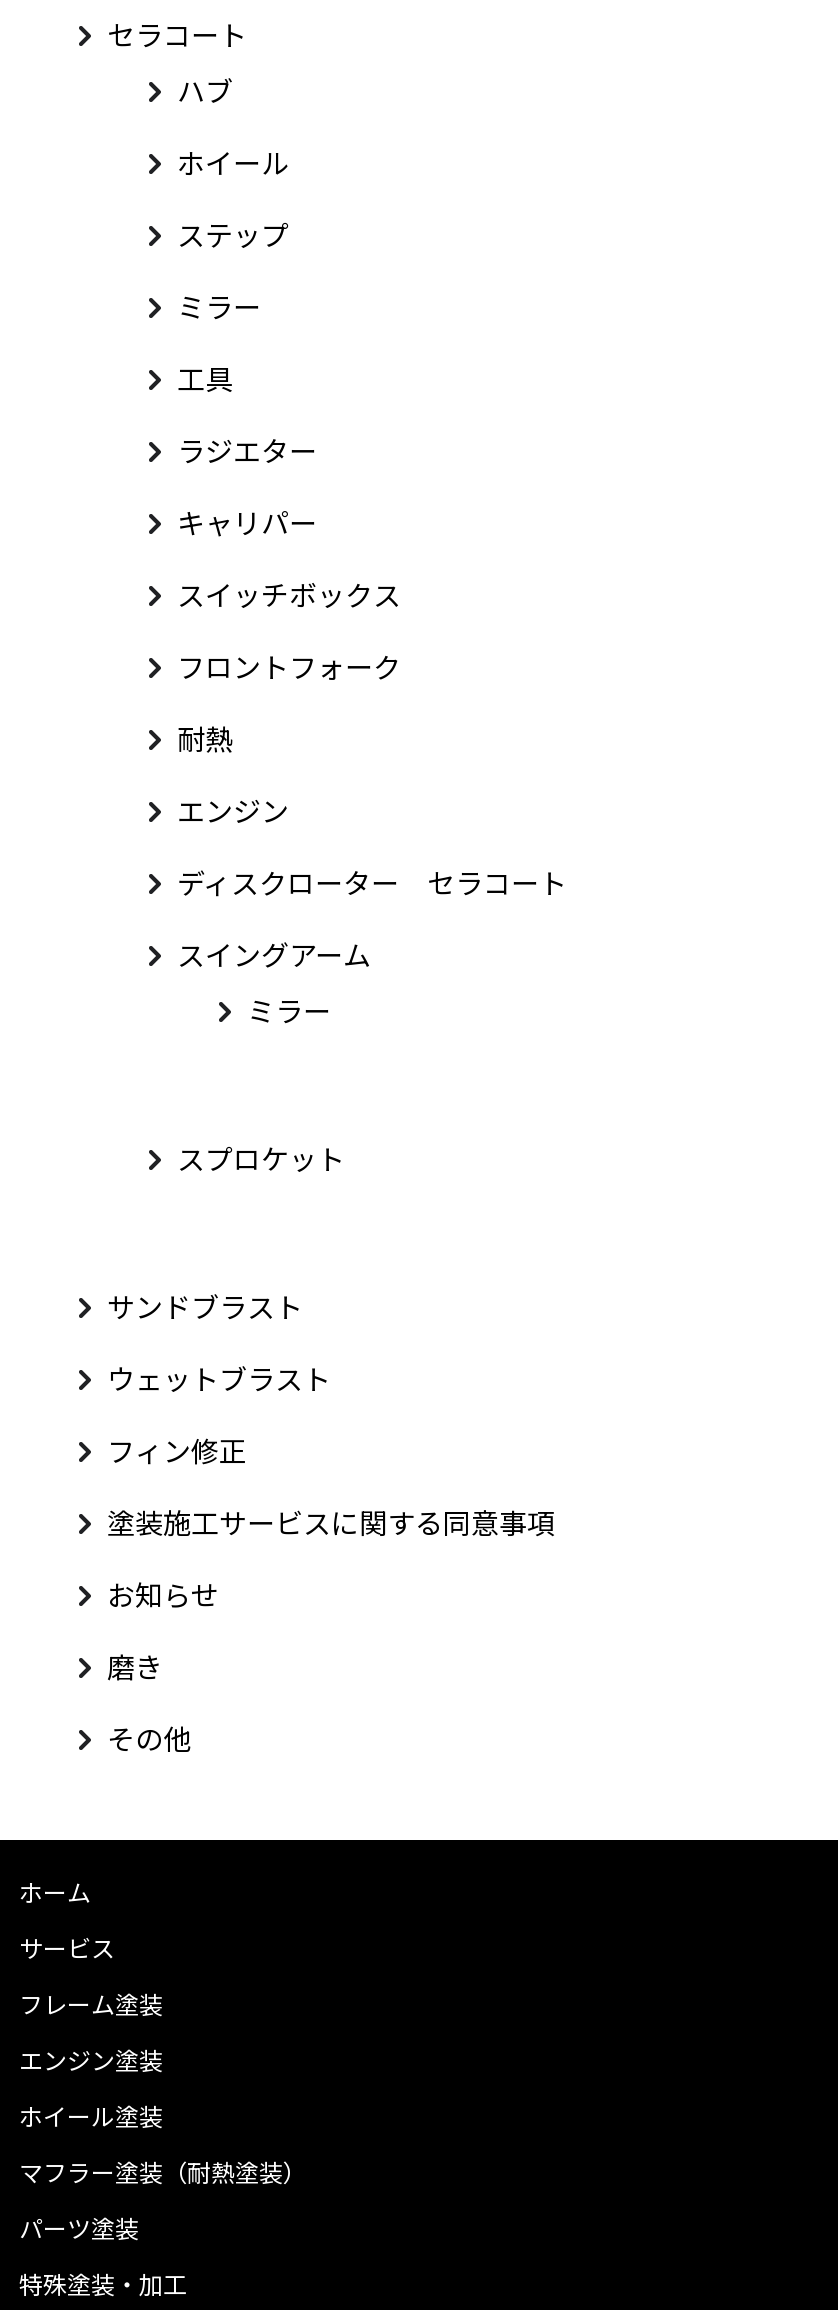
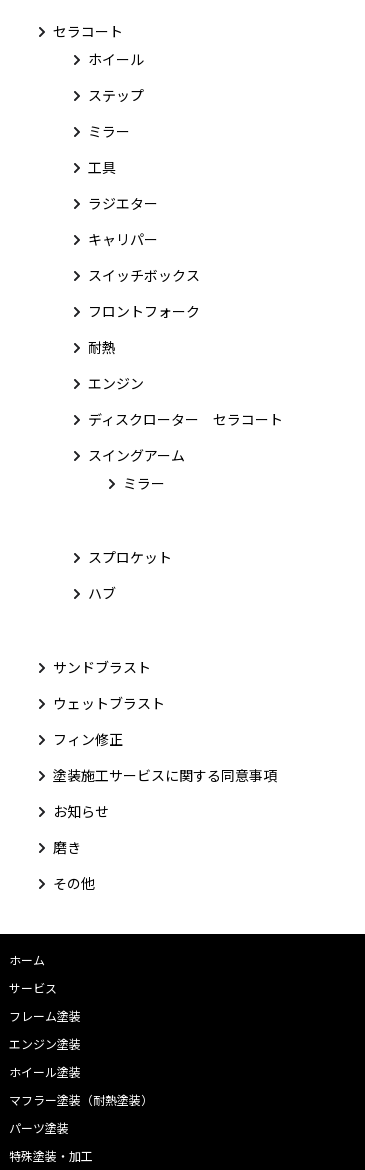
moved [177,69,233,109] -> [88,583,116,603]: ハブ
moved [177,141,567,1177] -> [88,49,283,567]: ホイール | ステップ | ミラー | ... | ミラー | スプロケット

